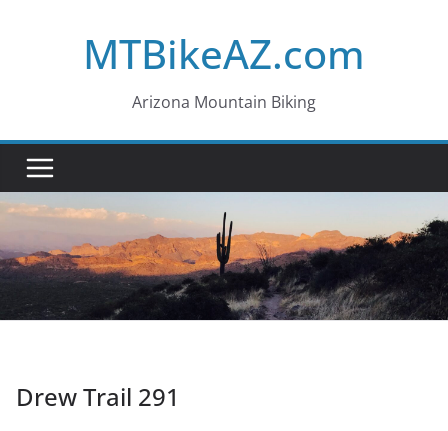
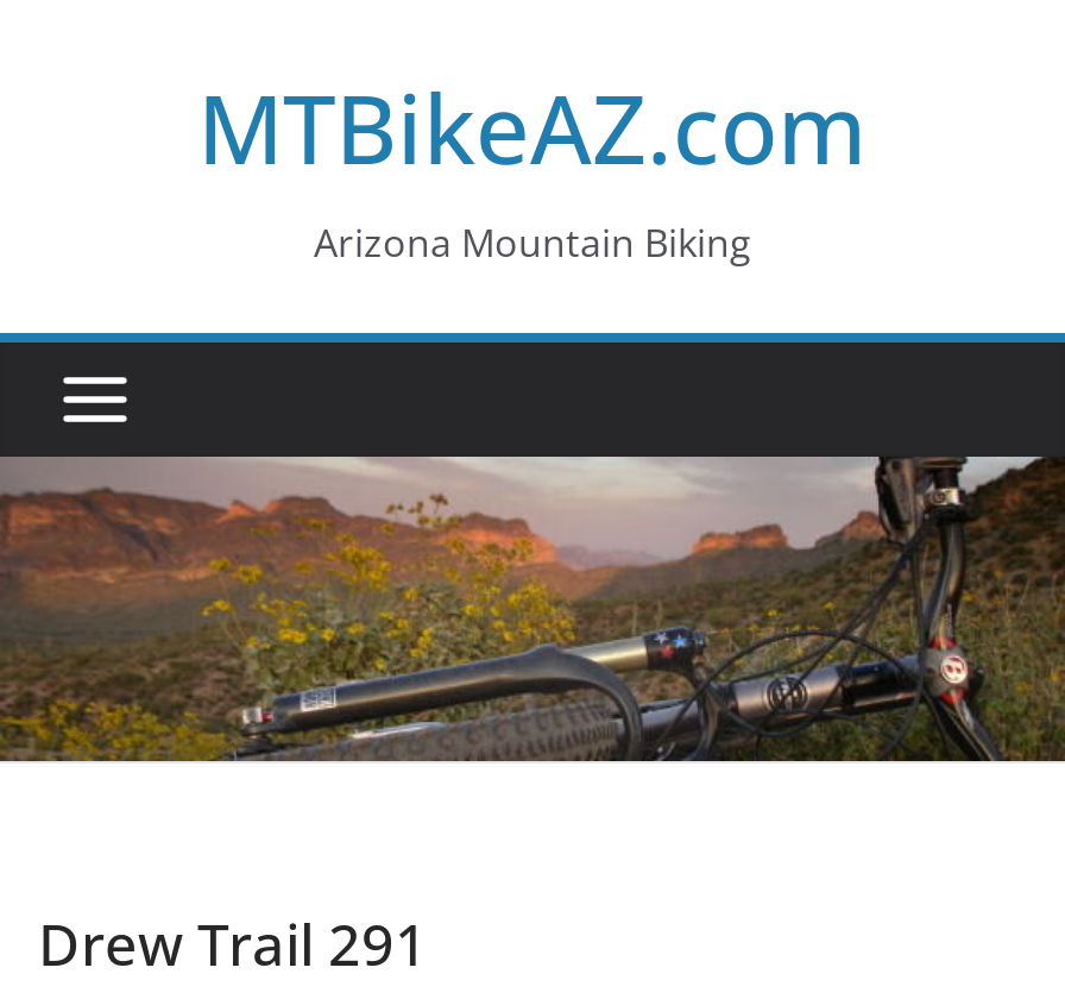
[3,191,445,320] [image] -> [7,457,1058,764] [image]

